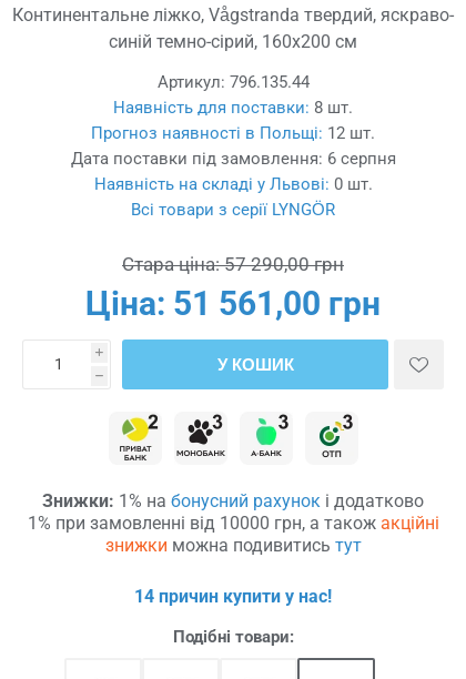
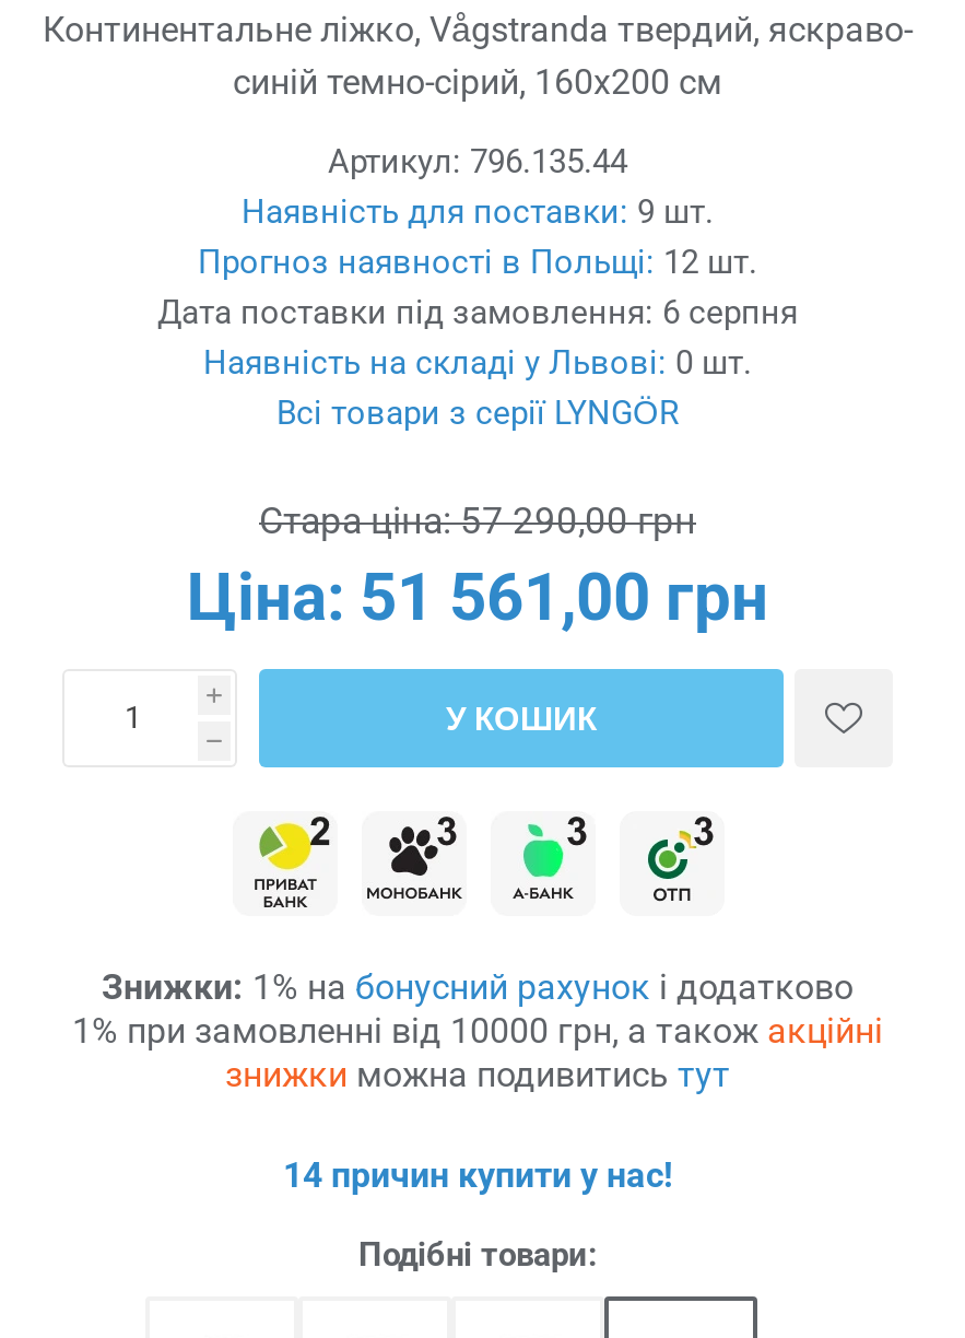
[113,98,353,118] Наявність для поставки: 8 шт. -> [242,192,714,232] Наявність для поставки: 9 шт.

